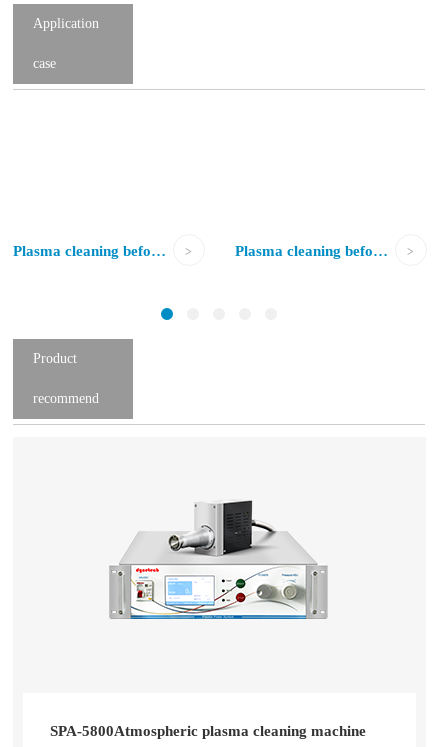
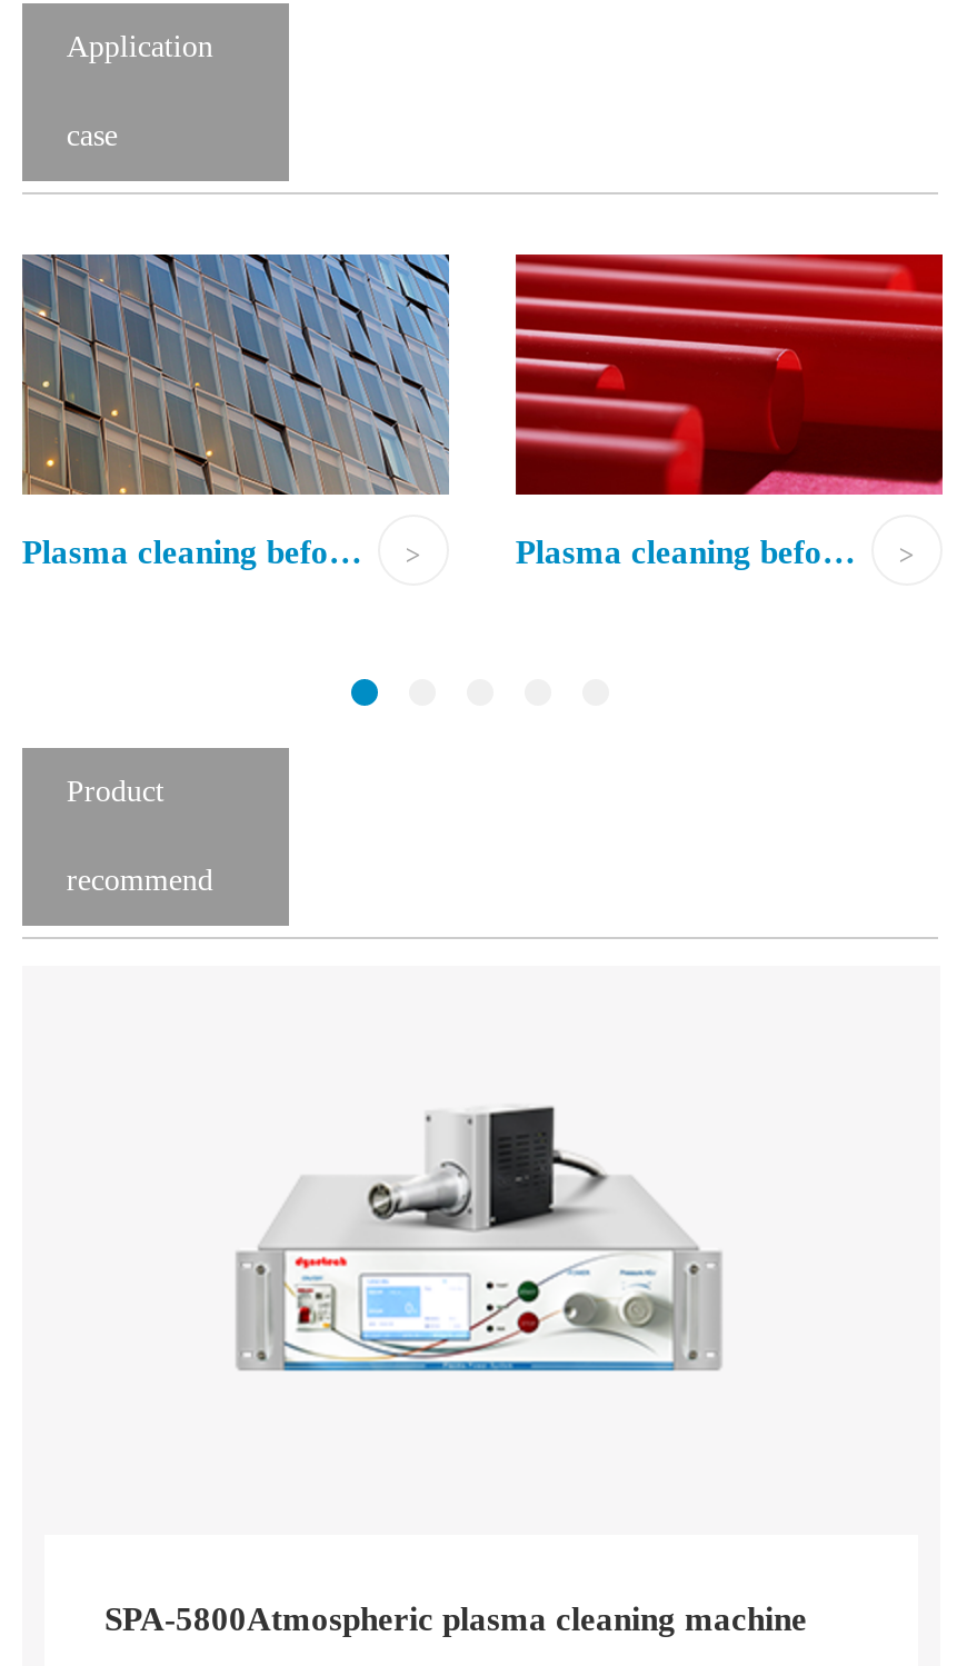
none -> [20,252,451,497] [image]
none -> [514,252,945,497] [image]

